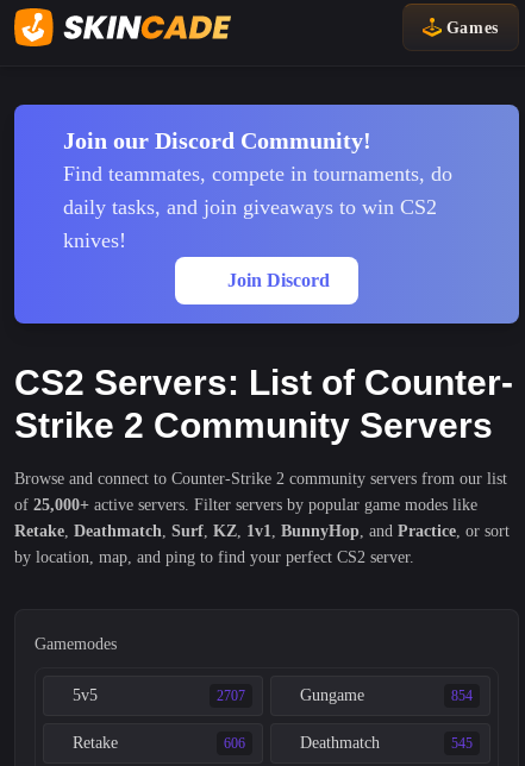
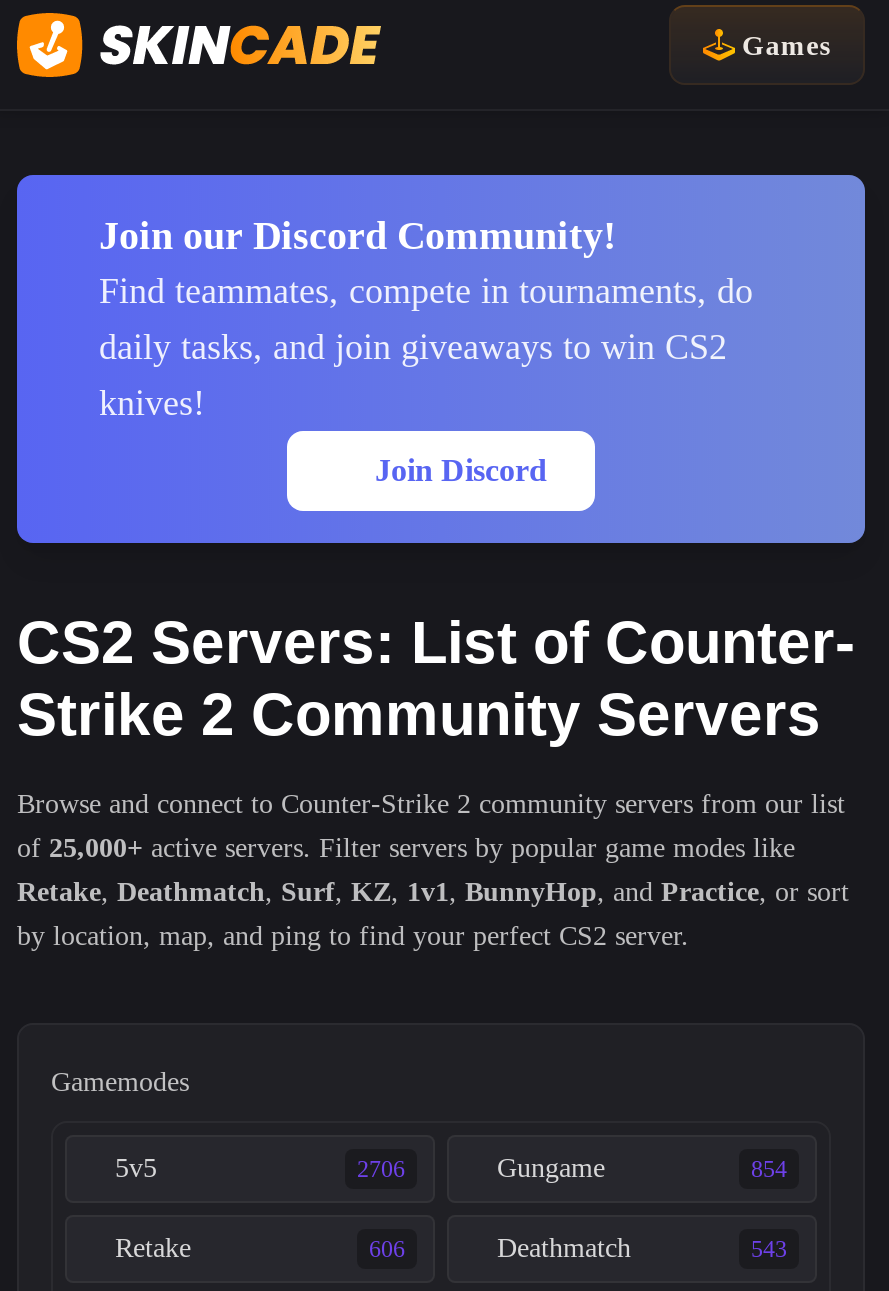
[217,687,245,704] 2707 -> [357,1155,405,1183] 2706
[451,735,473,752] 545 -> [751,1235,787,1263] 543

